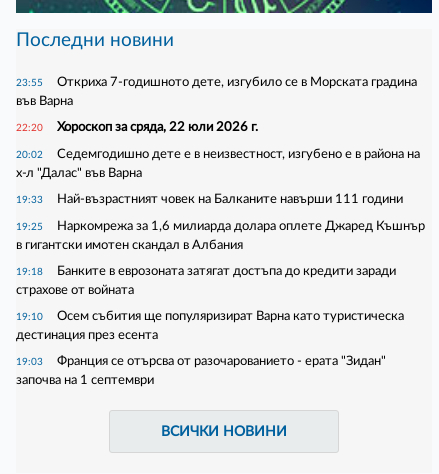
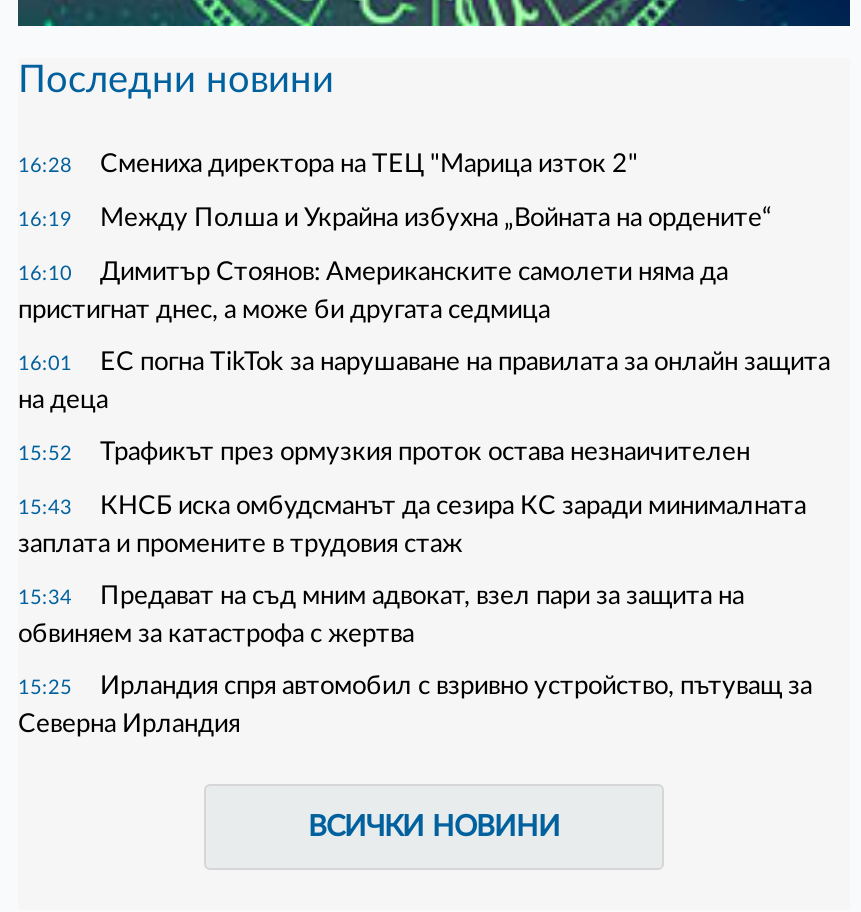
[16,76,425,386] 23:55 | Откриха 7-годишното дете, изгубило се в Морската градина | във Варна | 22:20 | Хороскоп за сряда, 22 юли 2026 г. | 20:02 | Седемгодишно дете е в неизвестност, изгубено е в района на | х-л "Далас" във Варна | 19:33 | Най-възрастният човек на Балканите навърши 111 години | 19:25 | Наркомрежа за 1,6 милиарда долара оплете Джаред Къшнър | в гигантски имотен скандал в Албания | 19:18 | Банките в еврозоната затягат достъпа до кредити заради | страхове от войната | 19:10 | Осем събития ще популяризират Варна като туристическа | дестинация през есента | 19:03 | Франция се отърсва от разочарованието - ерата "Зидан" | започва на 1 септември -> [18,152,830,736] 16:28 | Смениха директора на ТЕЦ "Марица изток 2" | 16:19 | Между Полша и Украйна избухна „Войната на ордените“ | 16:10 | Димитър Стоянов: Американските самолети няма да | пристигнат днес, а може би другата седмица | 16:01 | ЕС погна TikTok за нарушаване на правилата за онлайн защита | на деца | 15:52 | Трафикът през ормузкия проток остава незнаичителен | 15:43 | КНСБ иска омбудсманът да сезира КС заради минималната | заплата и промените в трудовия стаж | 15:34 | Предават на съд мним адвокат, взел пари за защита на | обвиняем за катастрофа с жертва | 15:25 | Ирландия спря автомобил с взривно устройство, пътуващ за | Северна Ирландия

